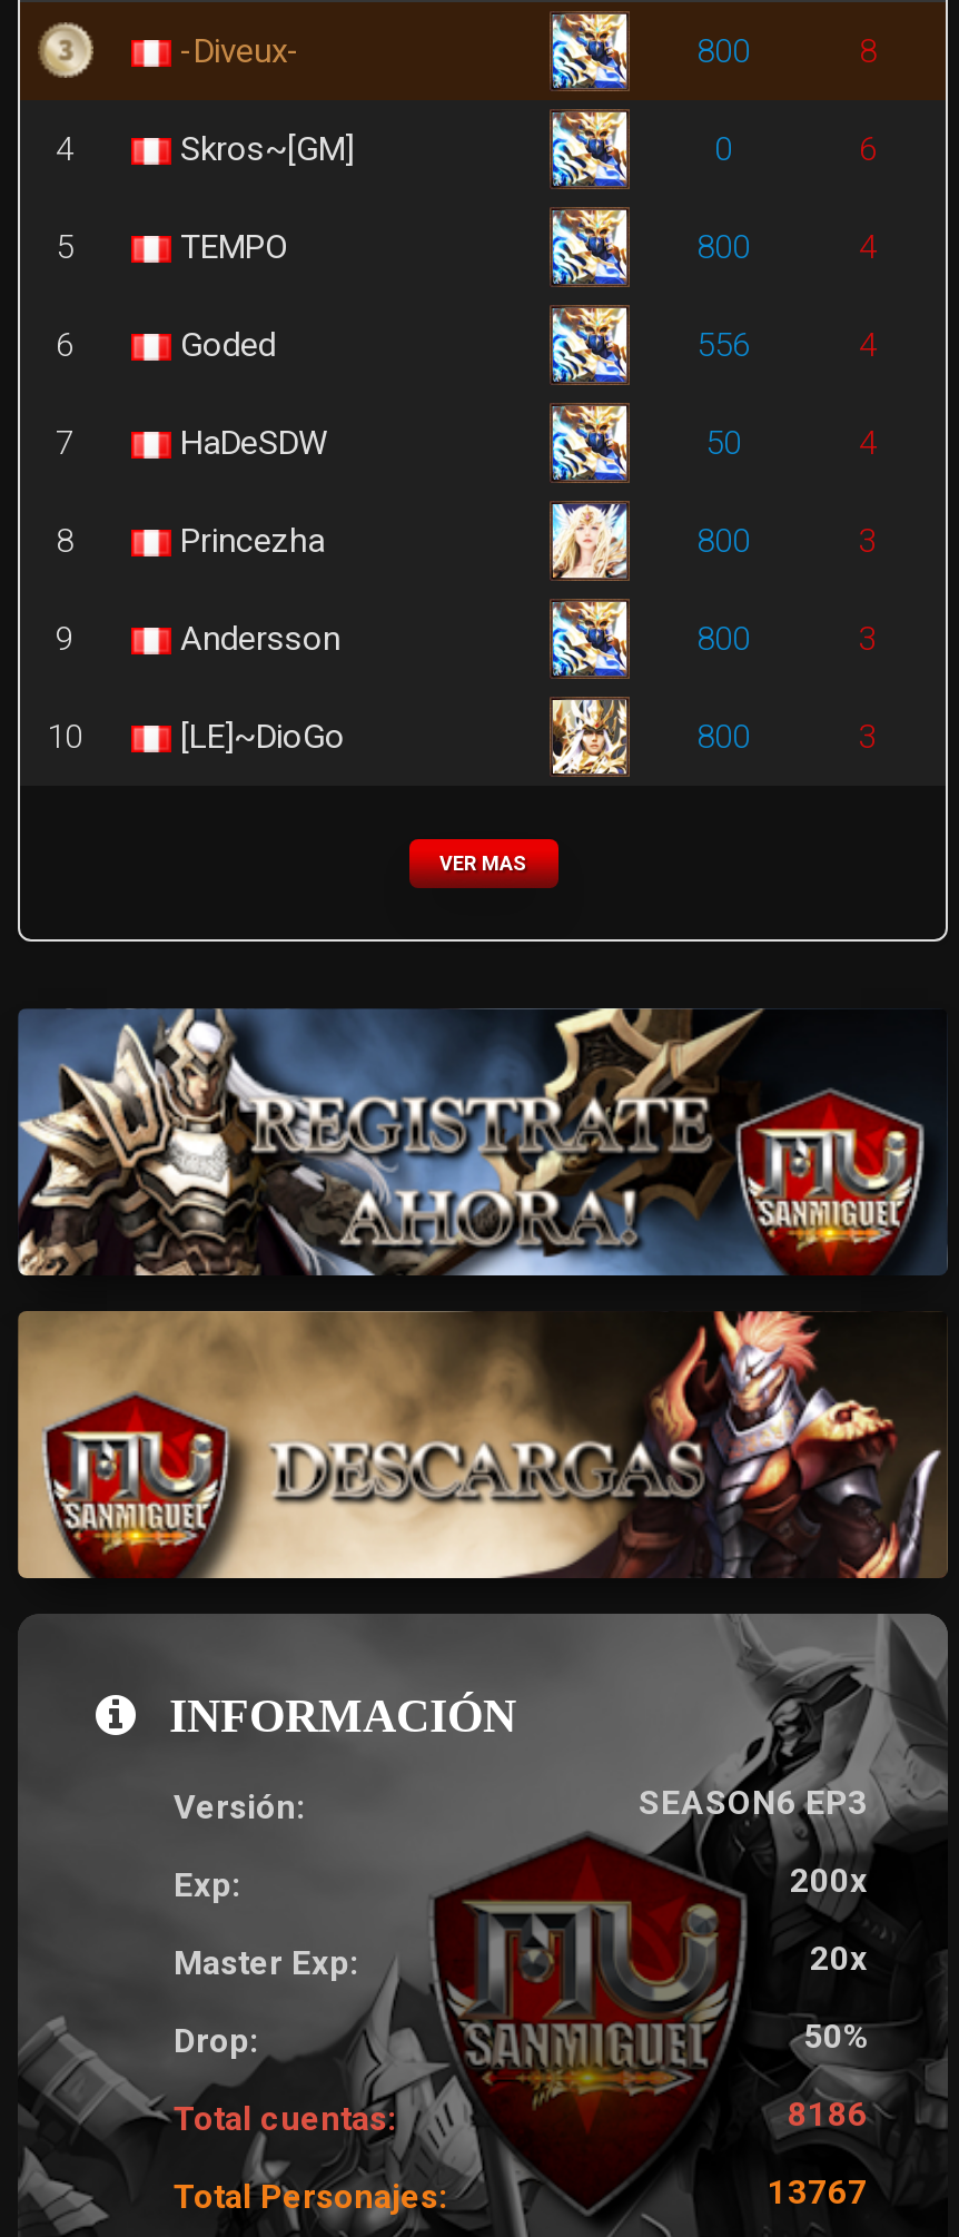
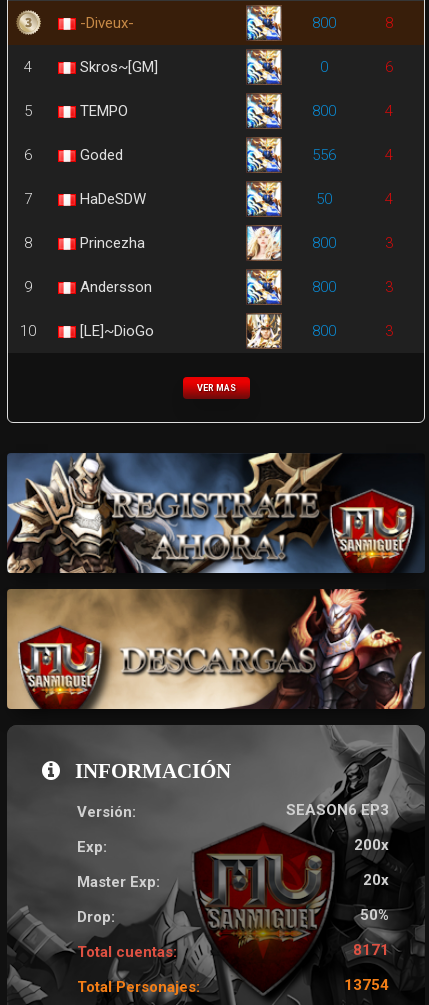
[788,2095,868,2135] 8186 -> [353,941,389,959] 8171
[768,2172,868,2213] 13767 -> [344,976,389,994] 13754

